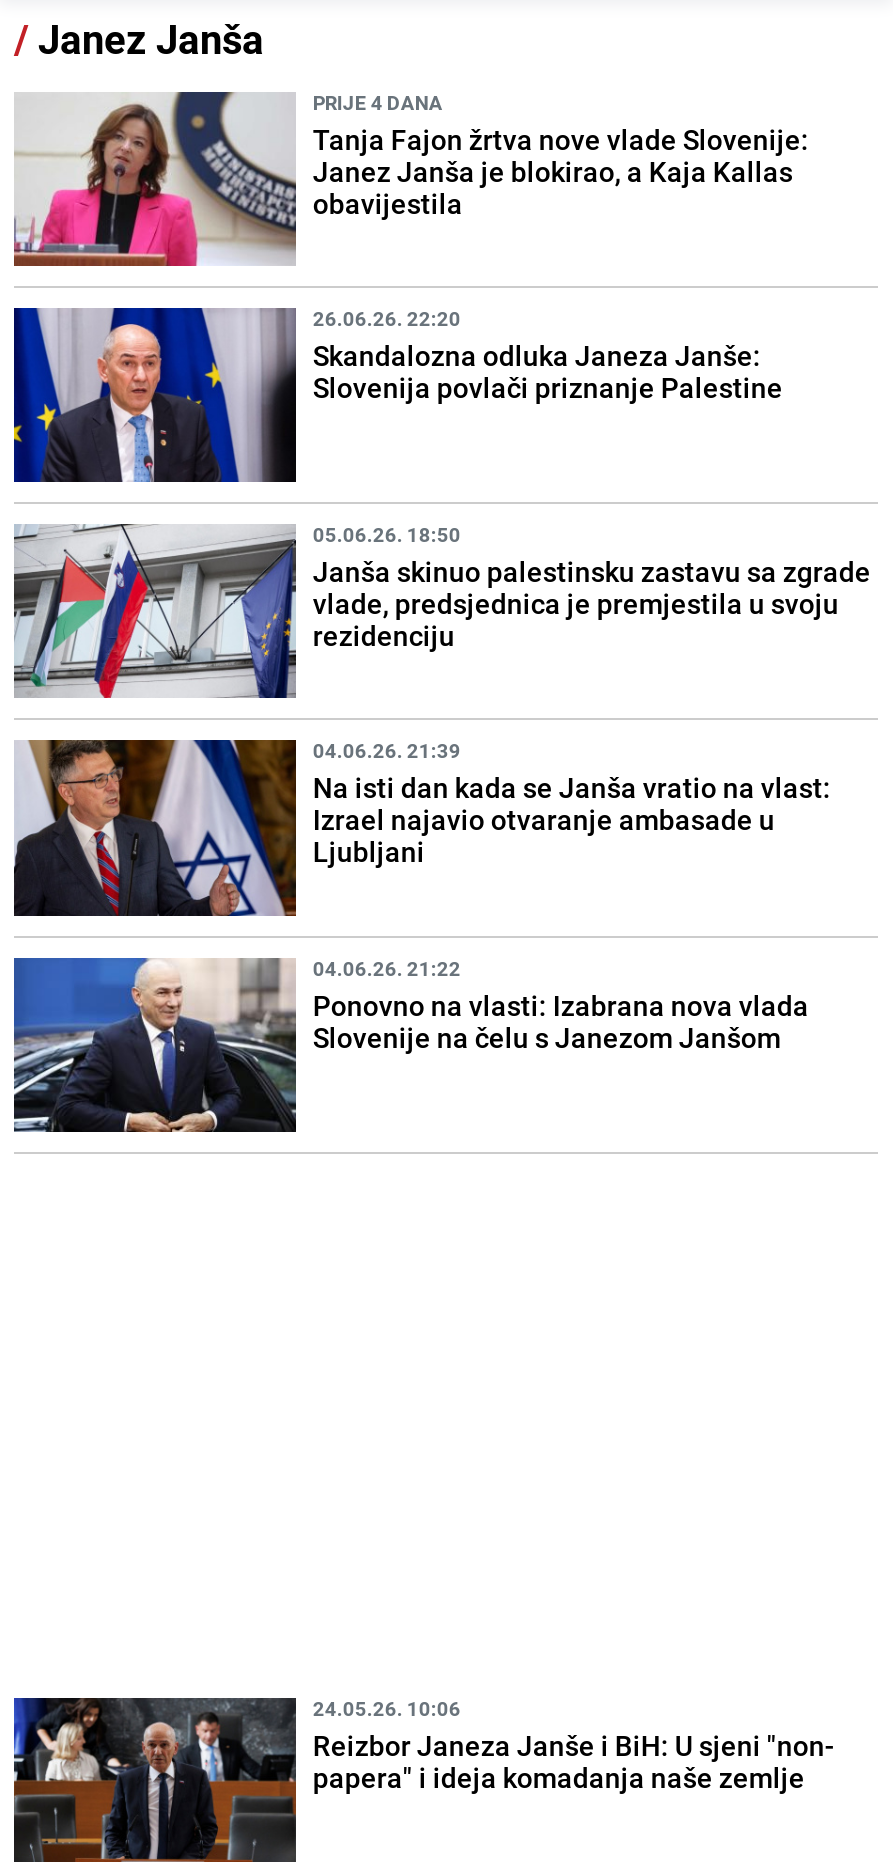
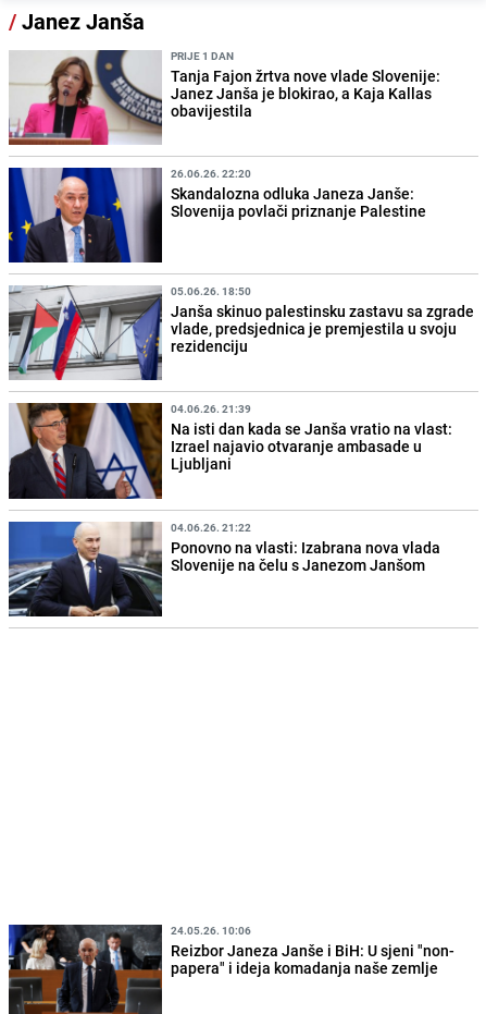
[313,88,443,116] PRIJE 4 DANA -> [171,48,234,63] PRIJE 1 DAN

